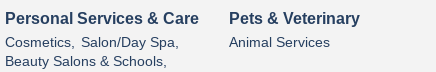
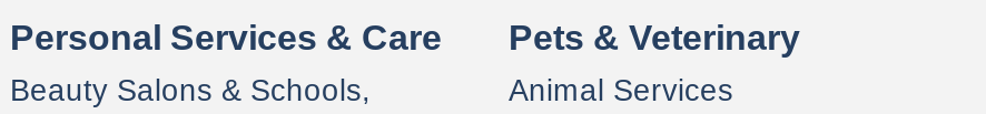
[5,35,179,50] Cosmetics, Salon/Day Spa, -> none

